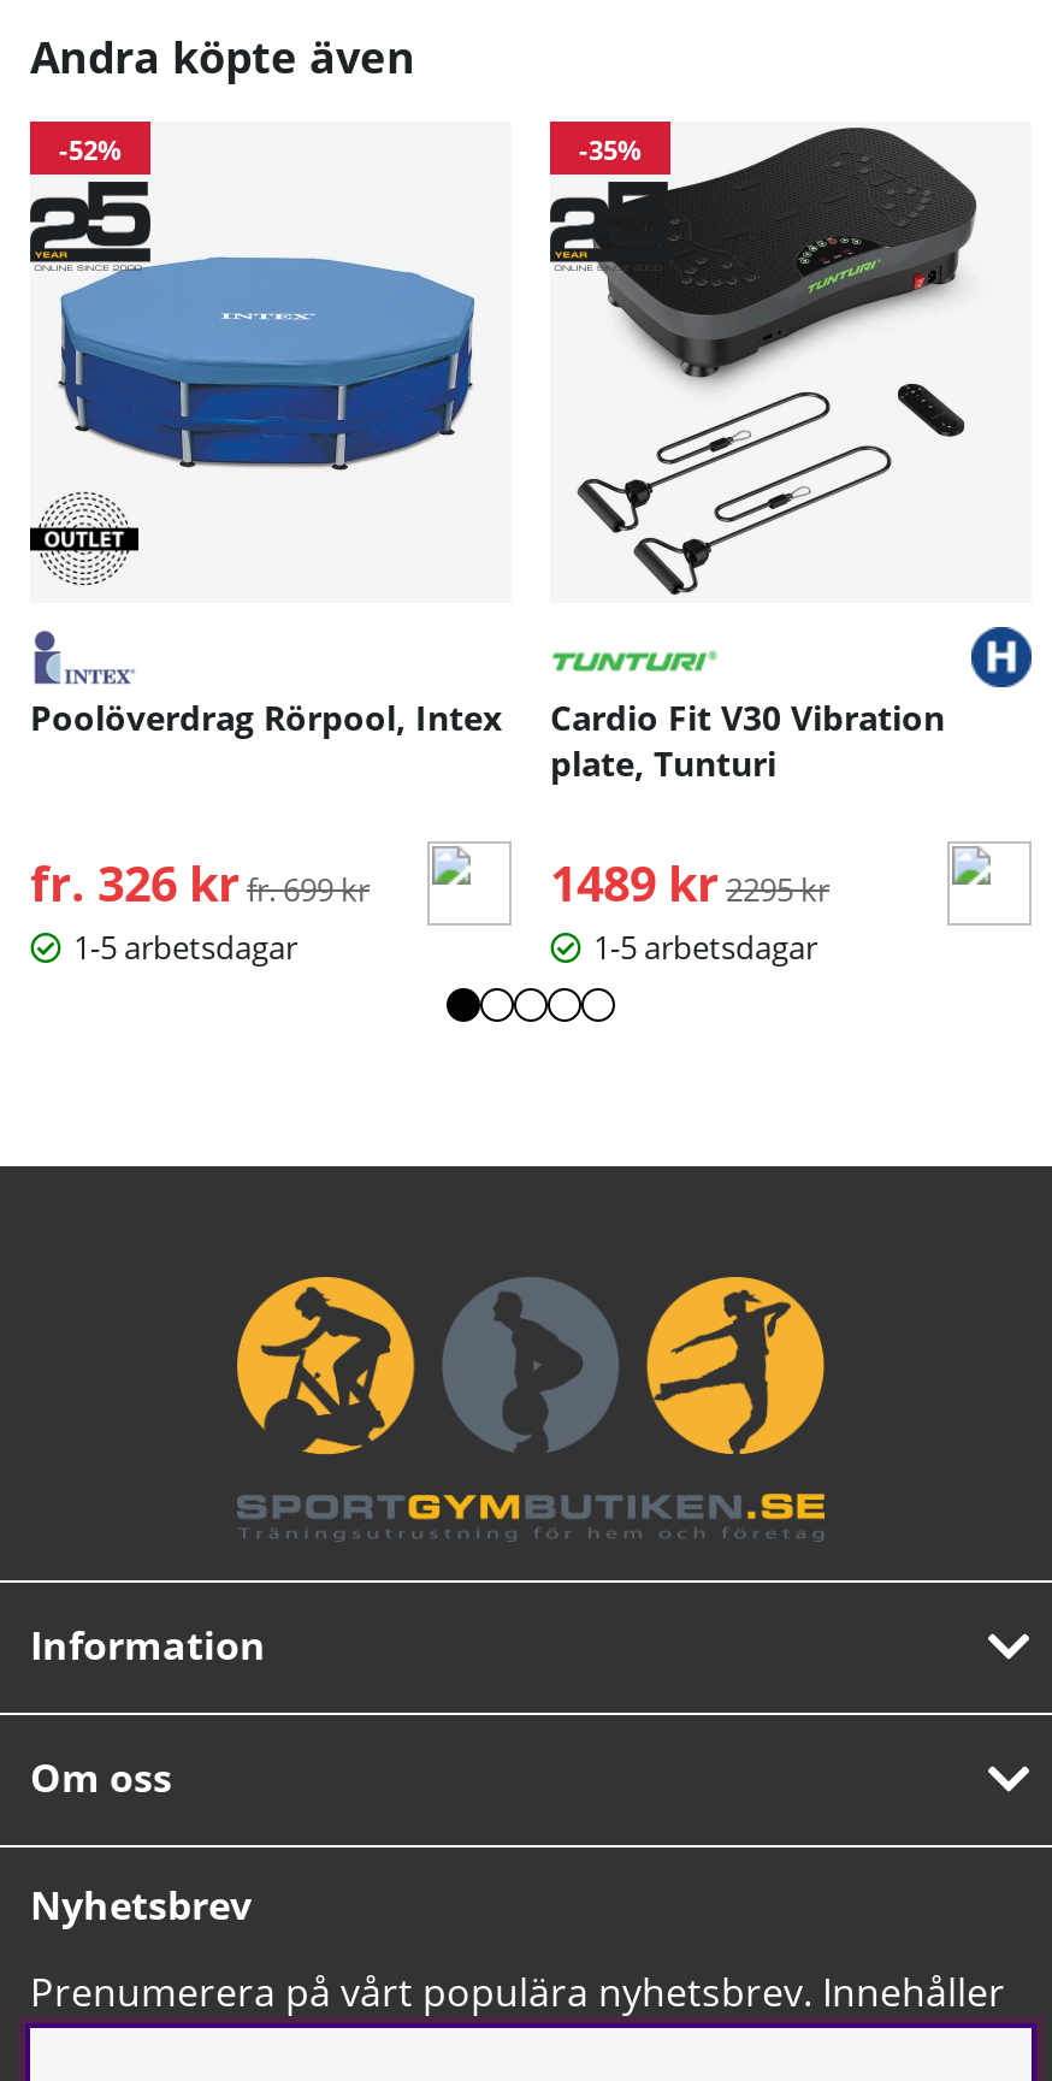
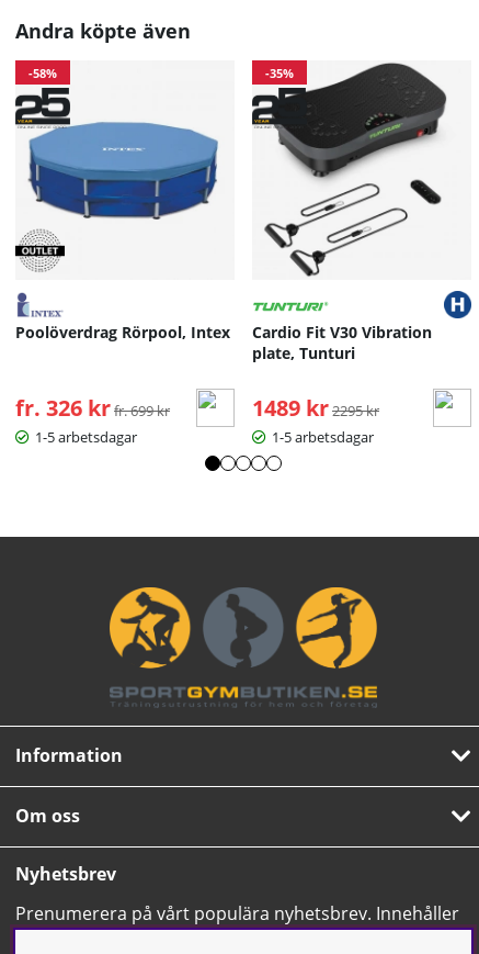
[59,132,122,168] -52% -> [28,65,57,82] -58%

